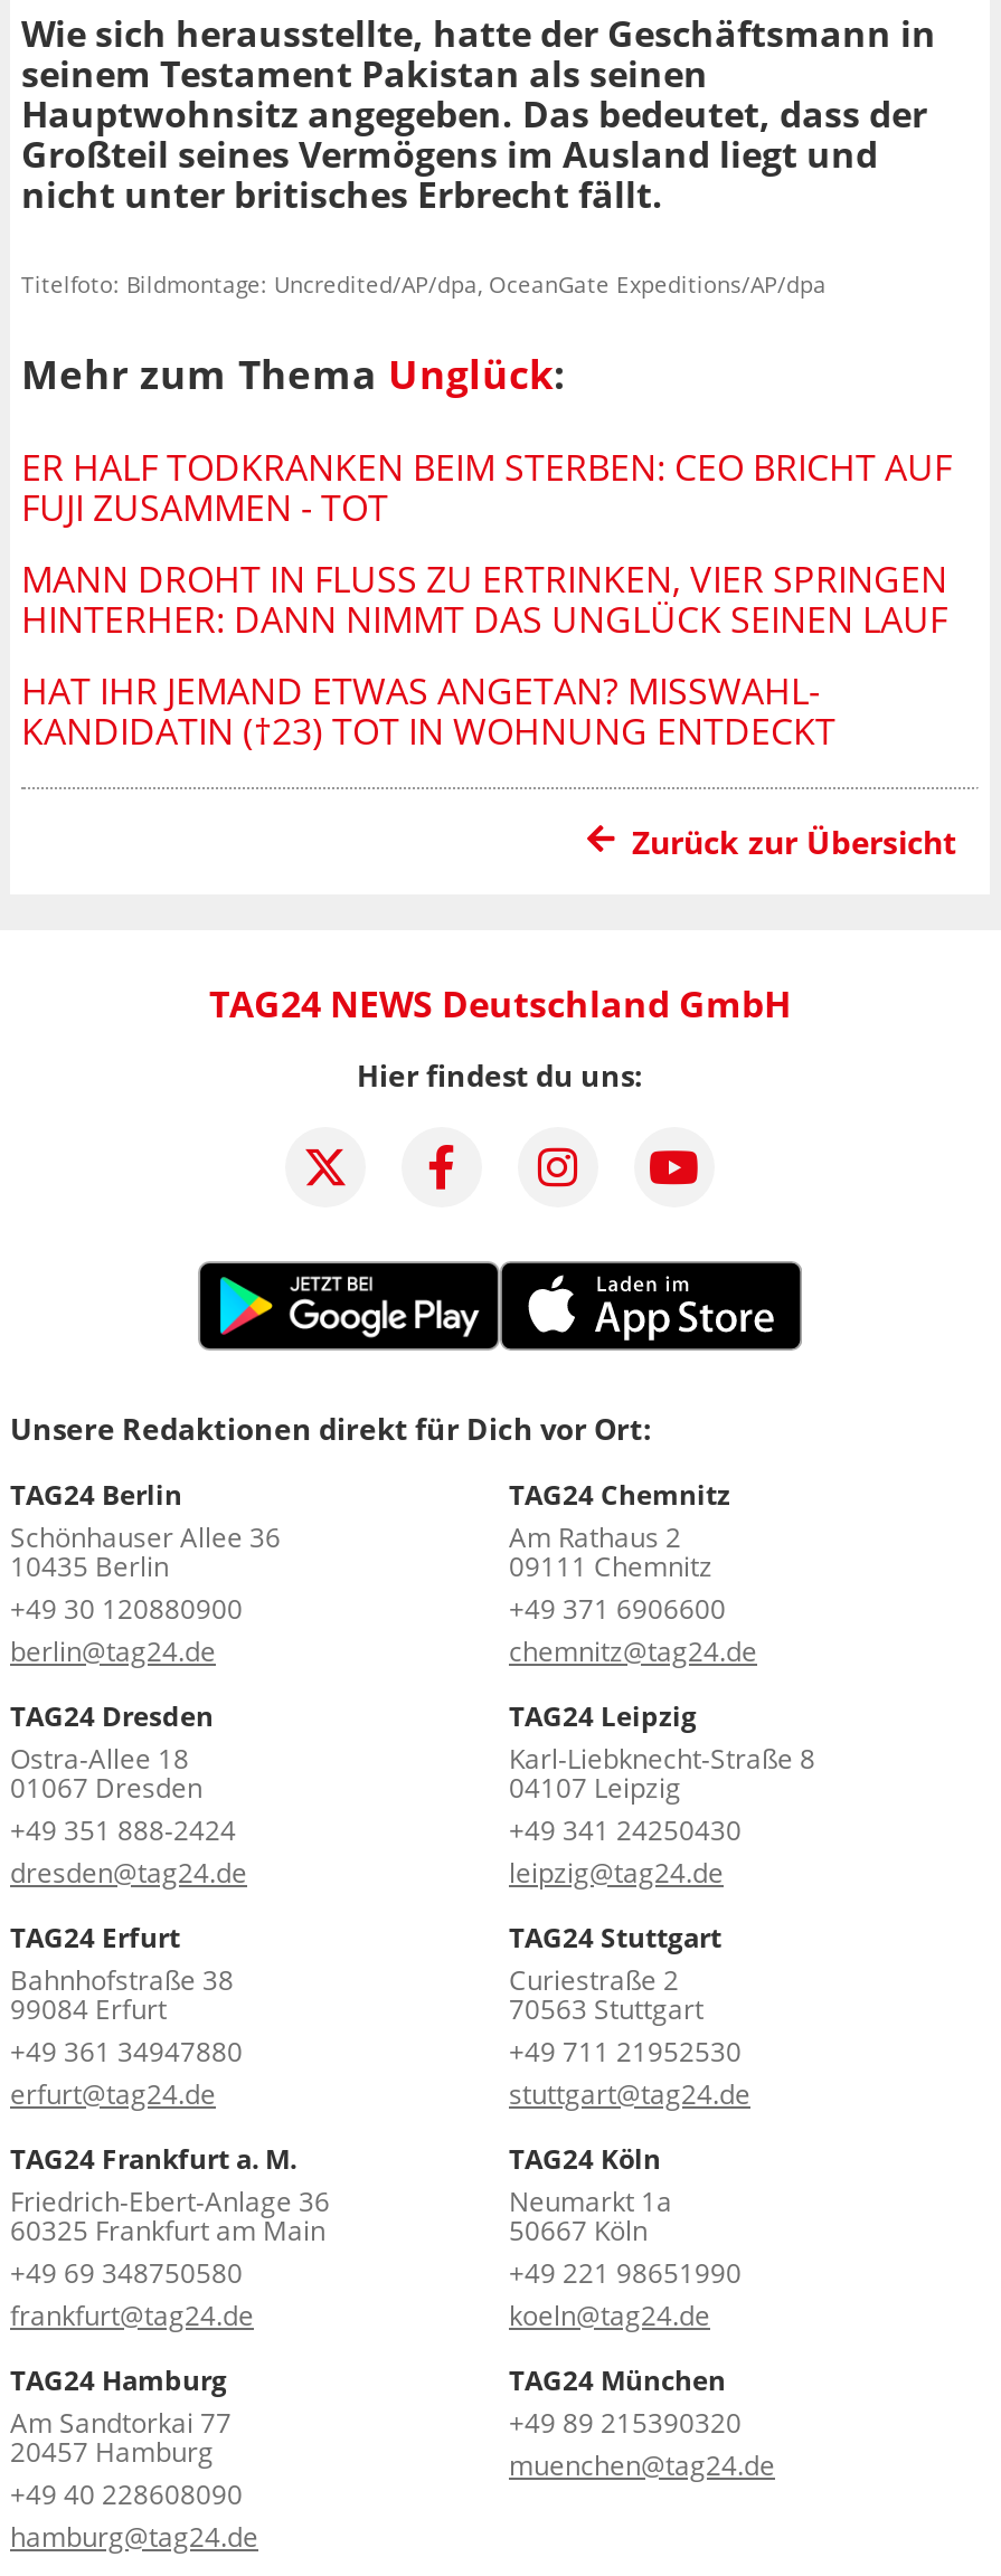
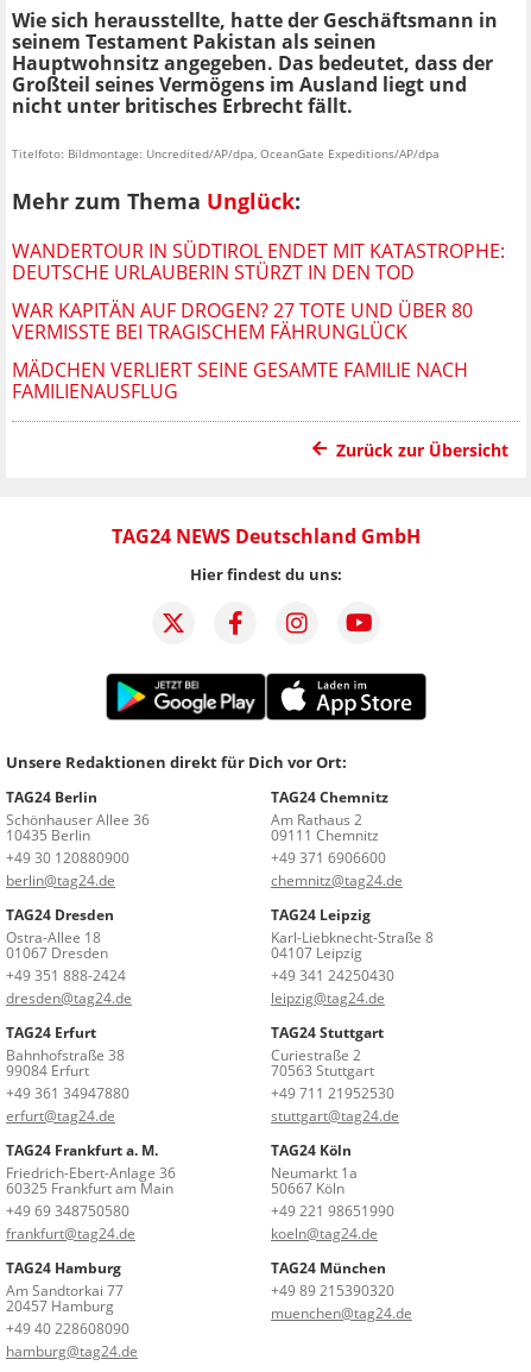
[21,443,952,532] ER HALF TODKRANKEN BEIM STERBEN: CEO BRICHT AUF | FUJI ZUSAMMEN - TOT -> [12,238,505,285] WANDERTOUR IN SÜDTIROL ENDET MIT KATASTROPHE: | DEUTSCHE URLAUBERIN STÜRZT IN DEN TOD
[21,555,947,644] MANN DROHT IN FLUSS ZU ERTRINKEN, VIER SPRINGEN | HINTERHER: DANN NIMMT DAS UNGLÜCK SEINEN LAUF -> [12,297,473,345] WAR KAPITÄN AUF DROGEN? 27 TOTE UND ÜBER 80 | VERMISSTE BEI TRAGISCHEM FÄHRUNGLÜCK
[21,666,835,756] HAT IHR JEMAND ETWAS ANGETAN? MISSWAHL- | KANDIDATIN (†23) TOT IN WOHNUNG ENTDECKT -> [12,357,468,404] MÄDCHEN VERLIERT SEINE GESAMTE FAMILIE NACH | FAMILIENAUSFLUG

